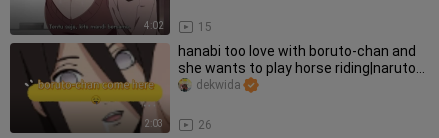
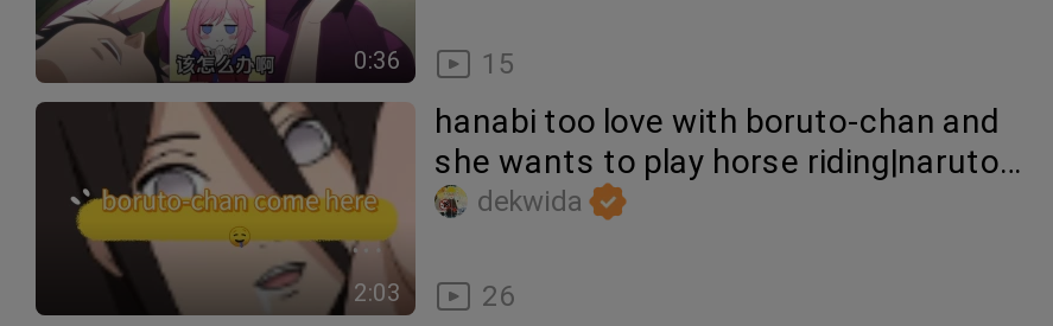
[144,20,164,31] 4:02 -> [354,47,401,73] 0:36

